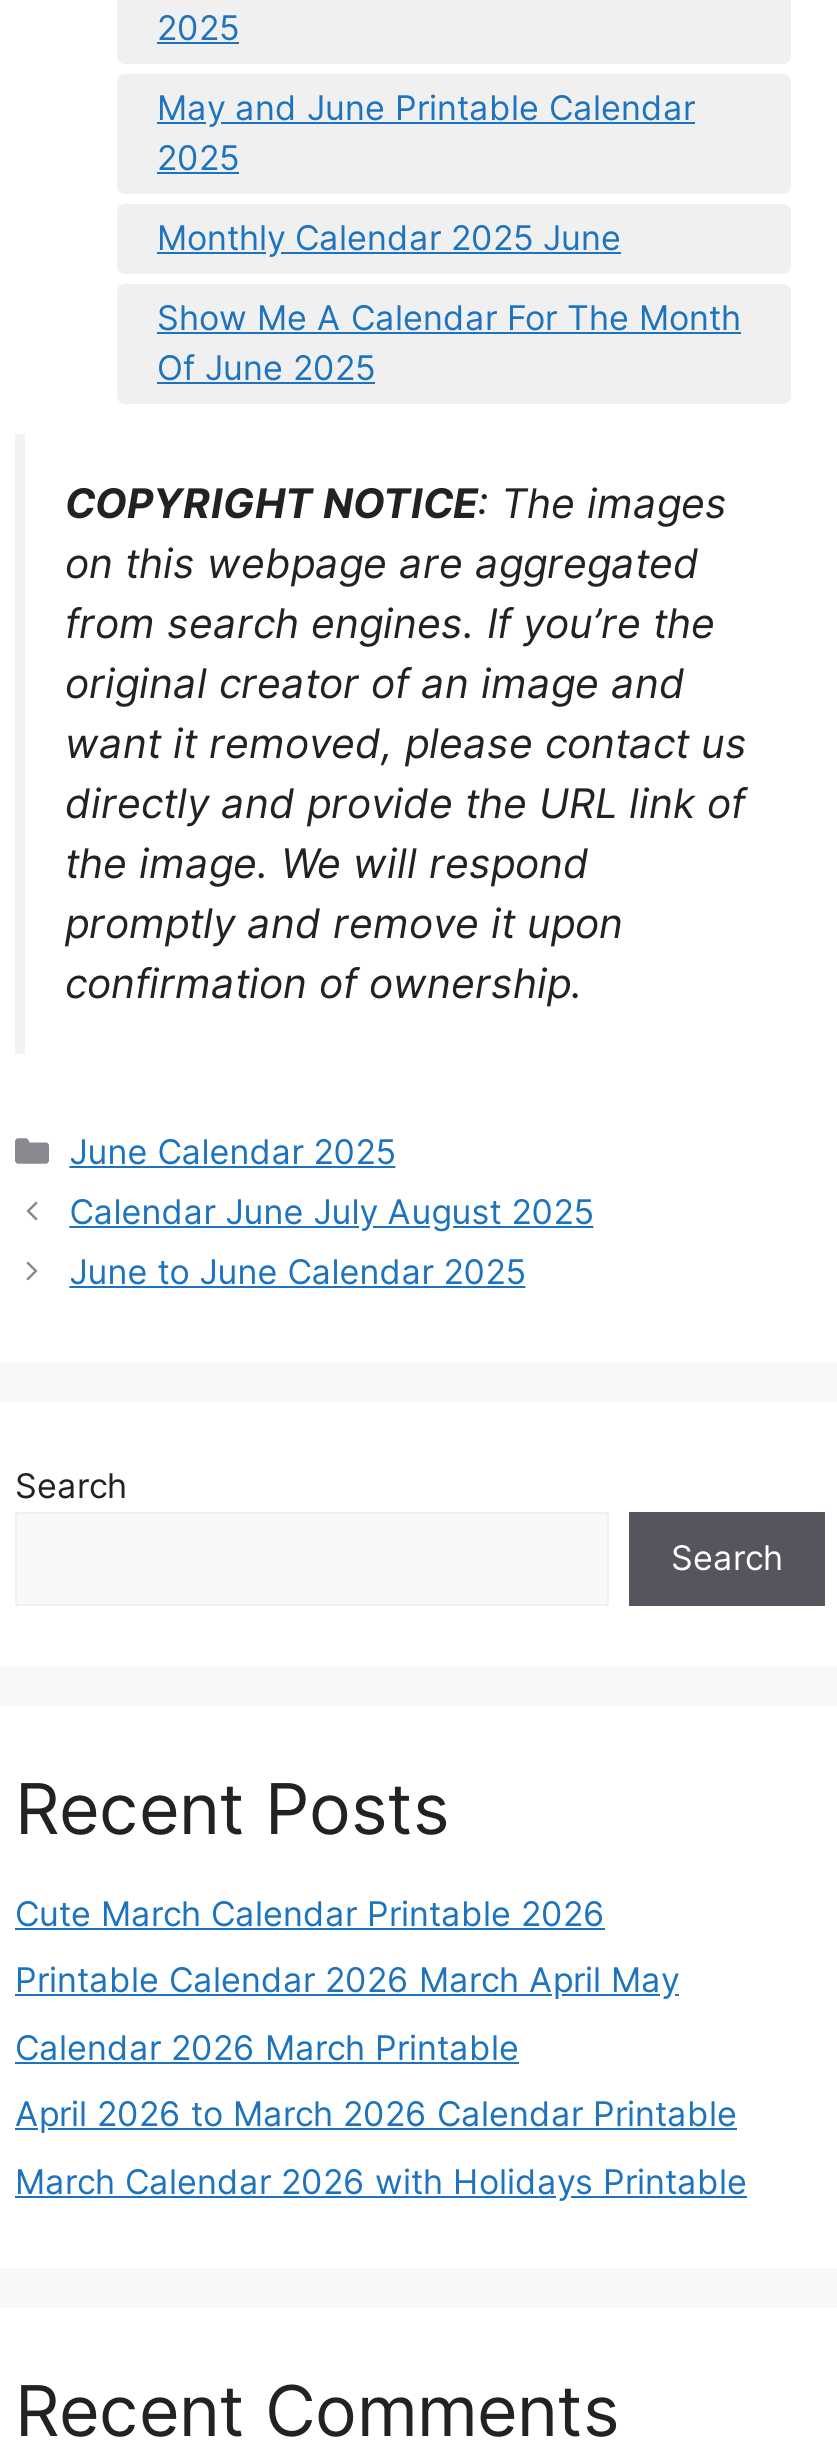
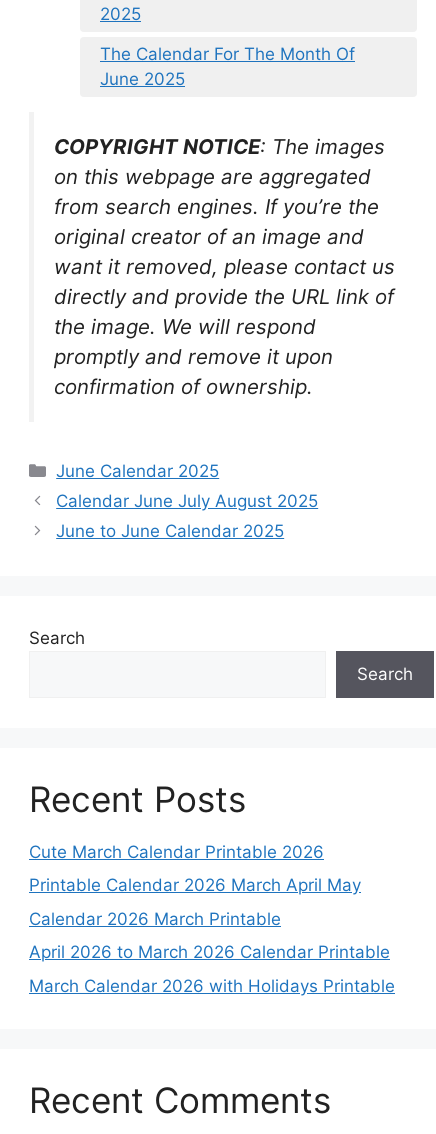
[157,87,741,387] May and June Printable Calendar | 2025 | Monthly Calendar 2025 June | Show Me A Calendar For The Month | Of June 2025 -> [100,43,355,88] The Calendar For The Month Of | June 2025

